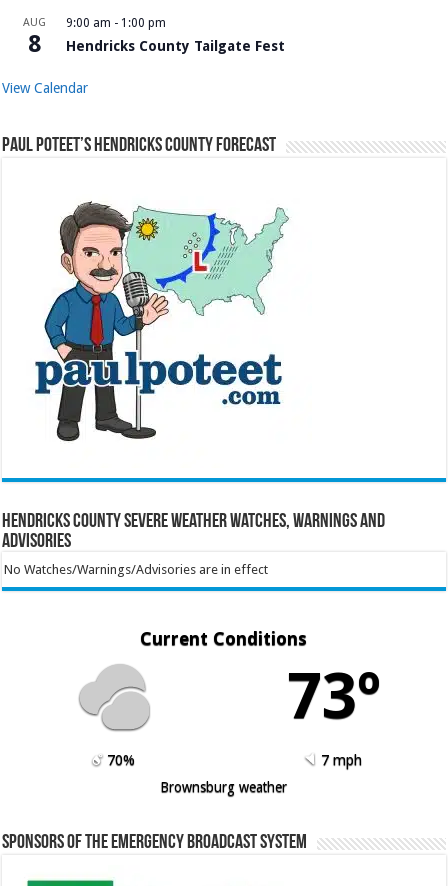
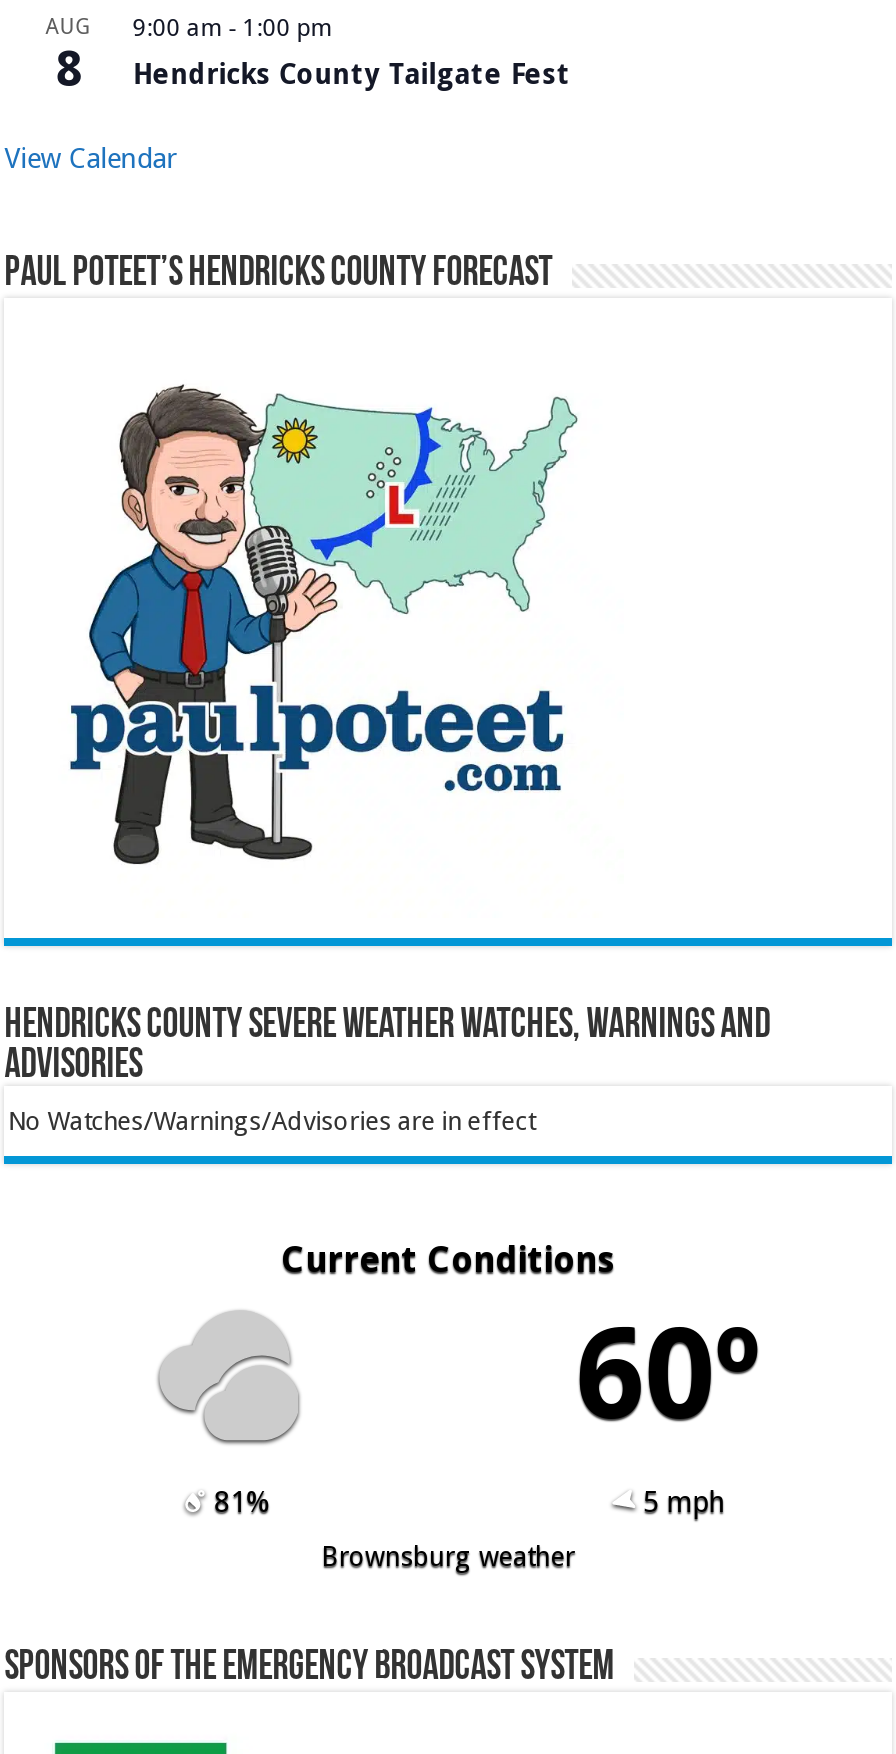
[107,659,381,768] 73º | 70% | 7 mph -> [214,1300,763,1518] 60º | 81% | 5 mph

